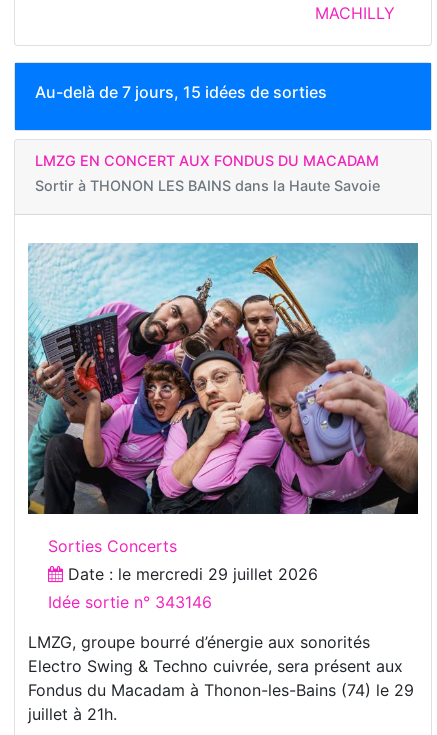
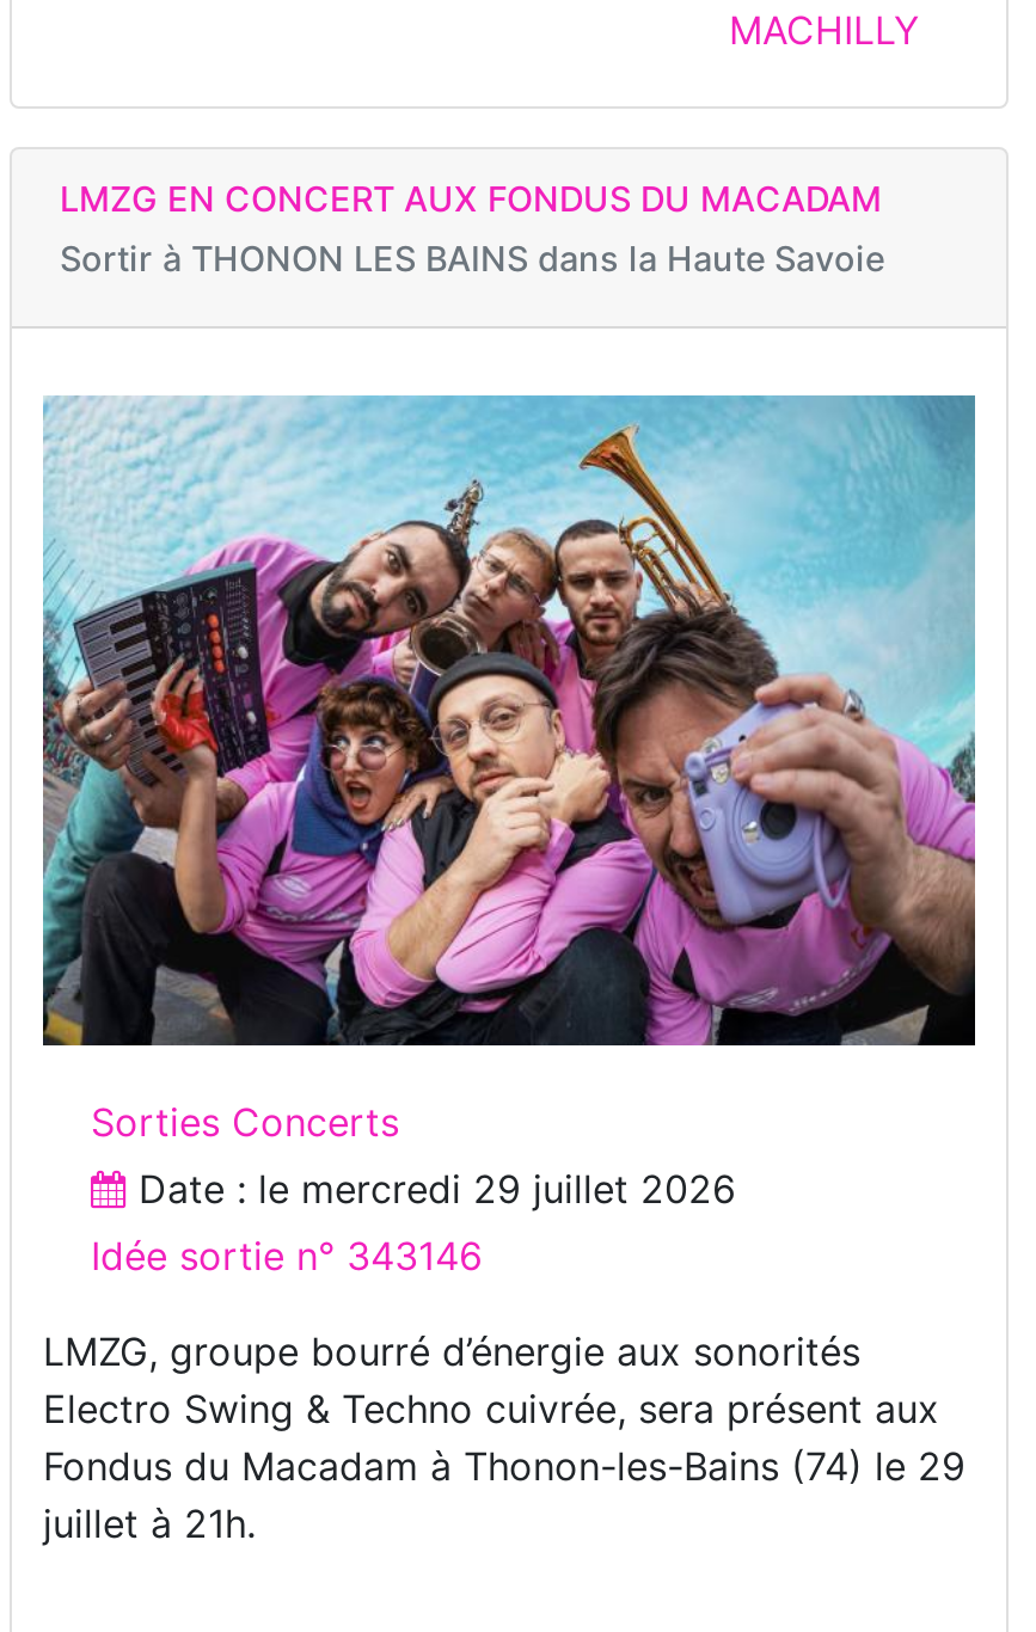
[35,82,327,102] Au-delà de 7 jours, 15 idées de sorties -> none

